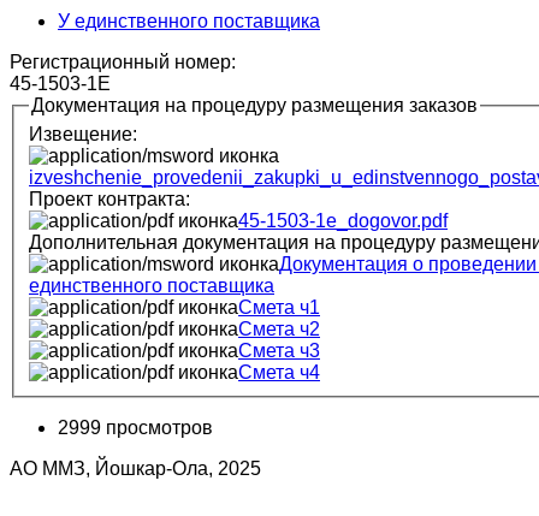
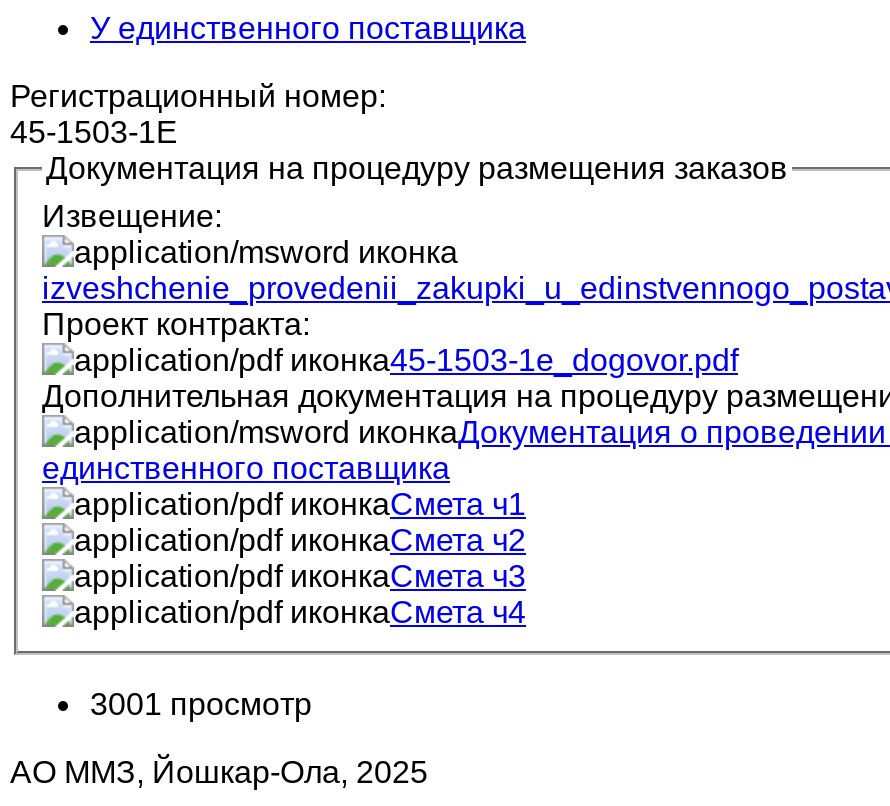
[58,417,213,438] 2999 просмотров -> [90,687,312,721] 3001 просмотр

